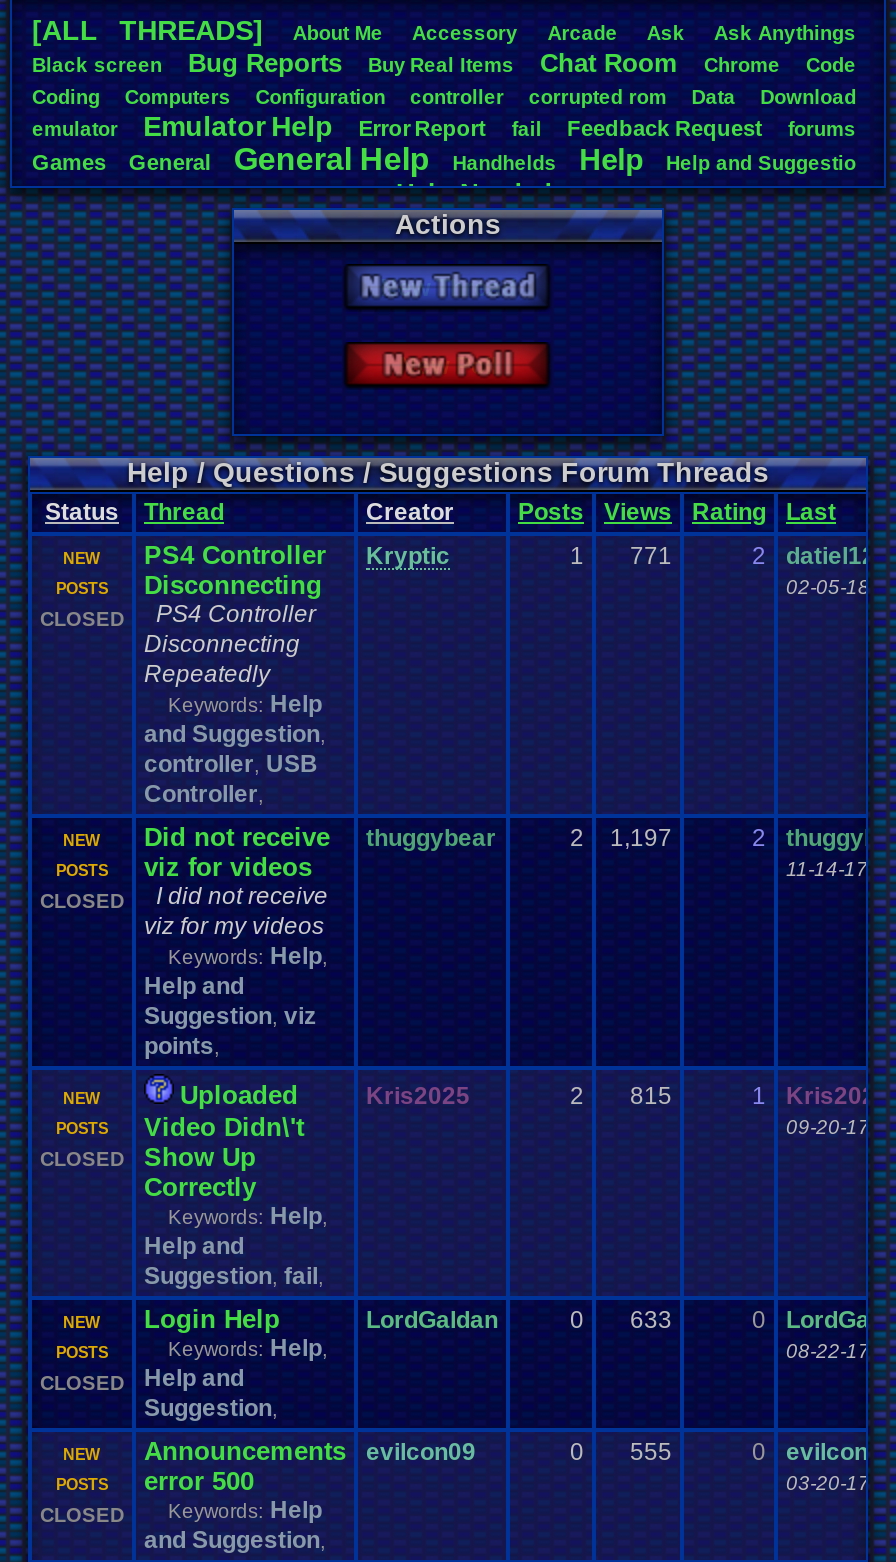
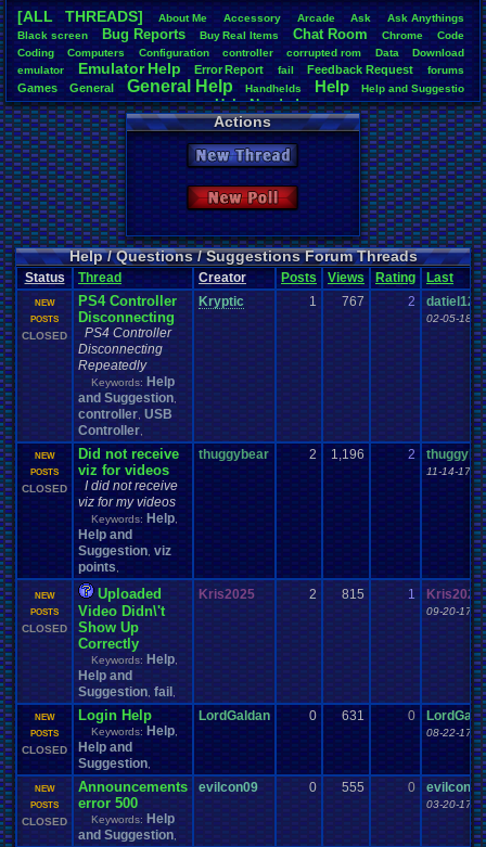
[570,542,672,570] 1 771 -> [309,294,364,309] 1 767
[570,824,672,852] 2 1,197 -> [309,447,364,462] 2 1,196
[570,1306,672,1334] 0 633 -> [309,708,364,723] 0 631

